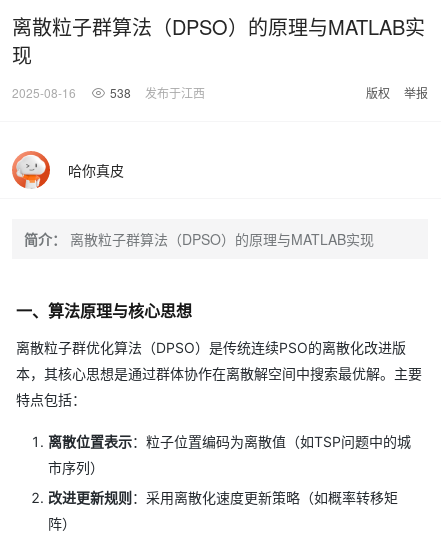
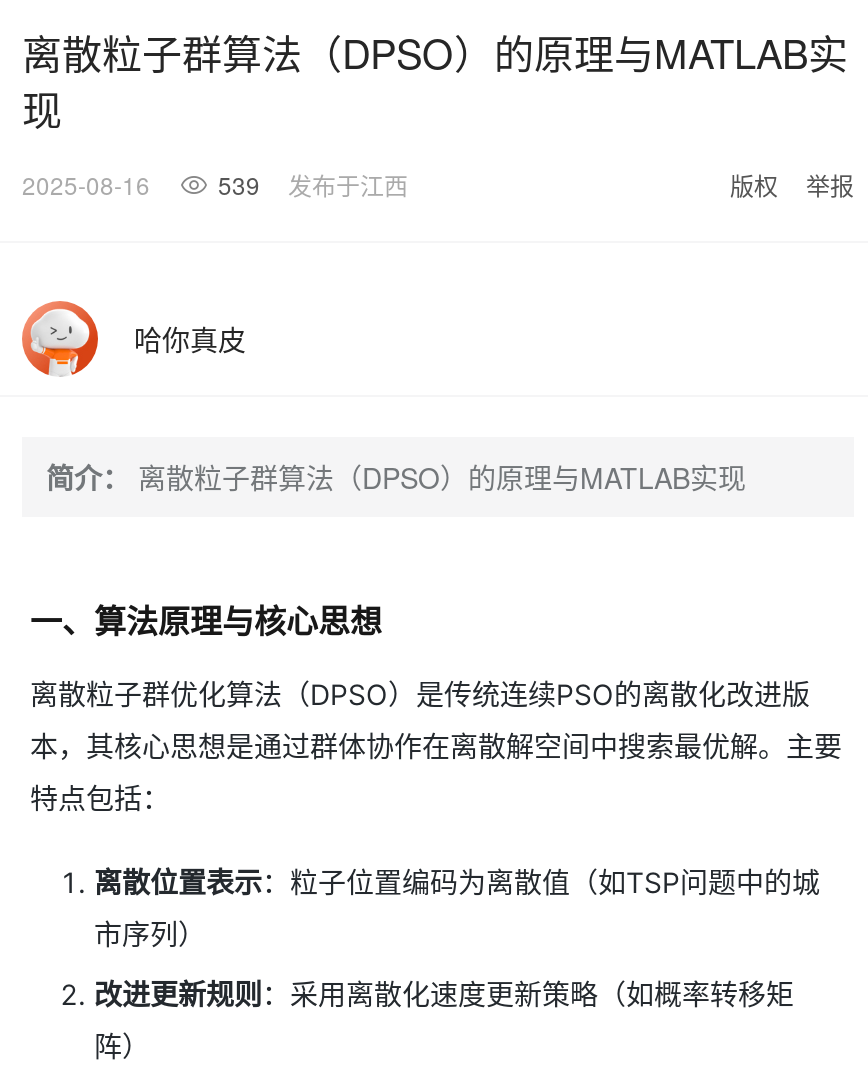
[12,84,205,101] 2025-08-16 538 发布于江西 -> [22,167,408,201] 2025-08-16 539 发布于江西

